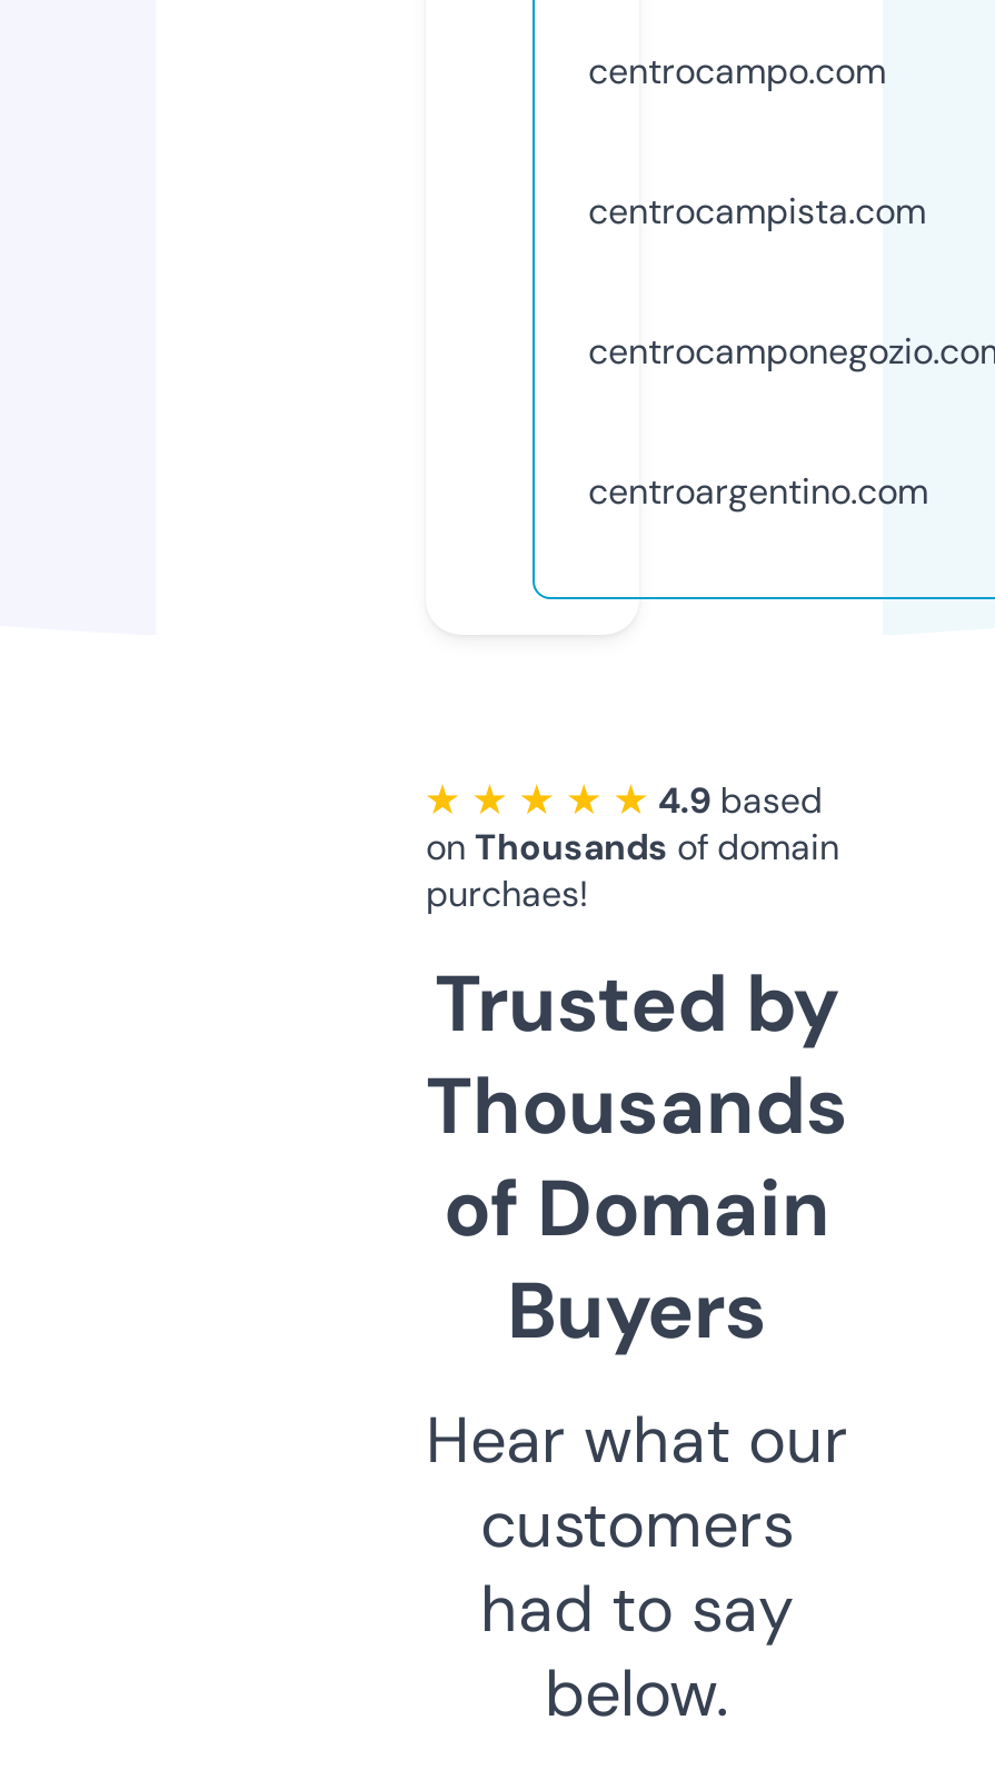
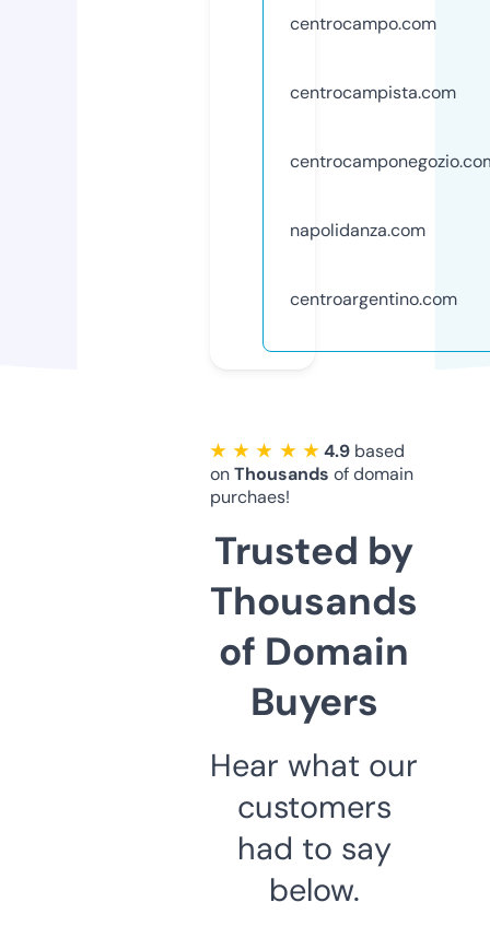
none -> [290,218,425,241] napolidanza.com

